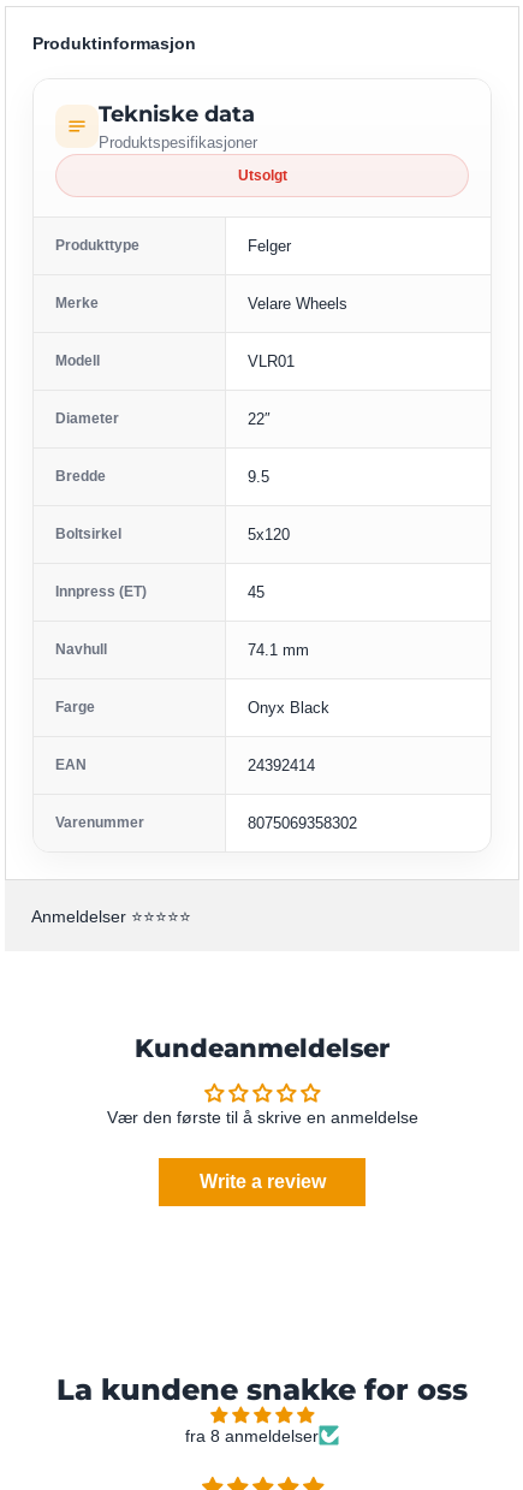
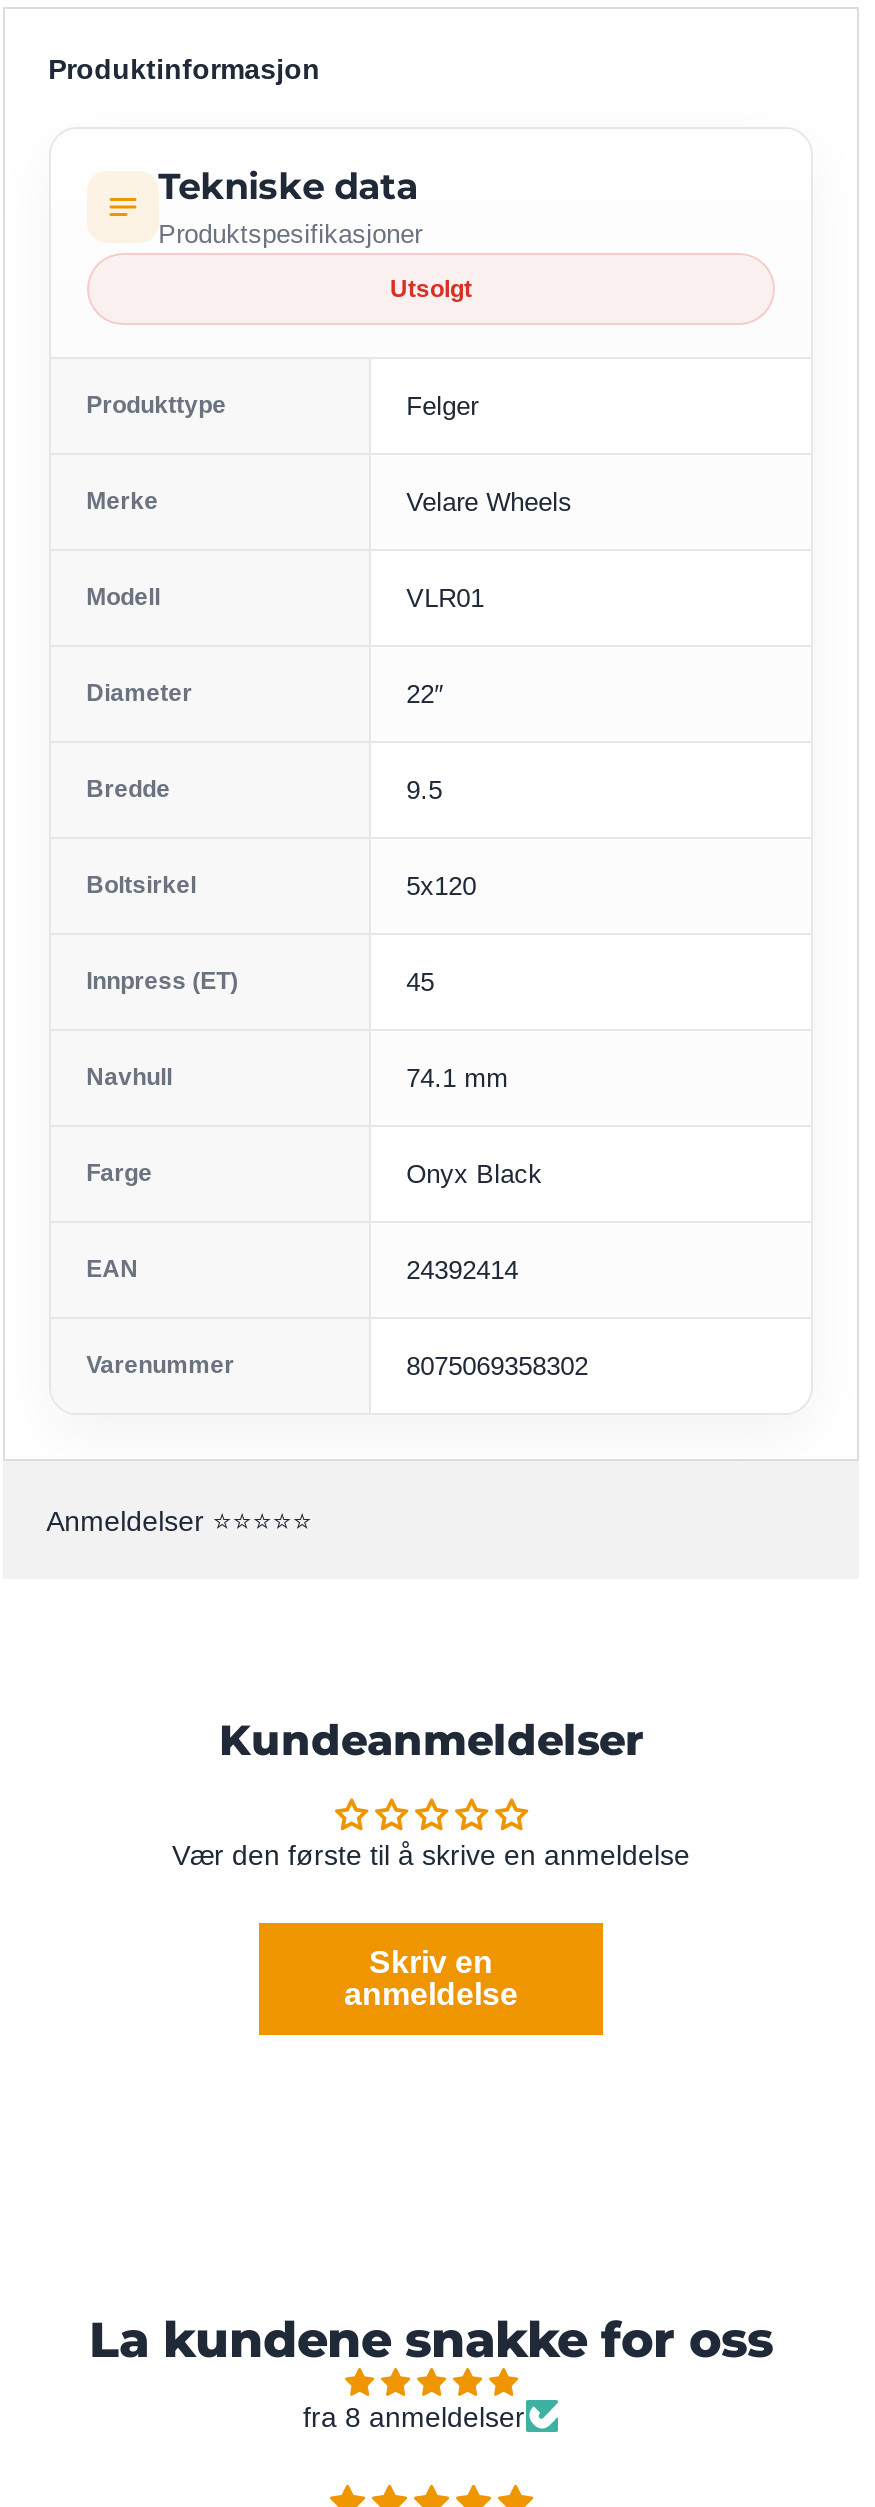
[199,1172,325,1192] Write a review -> [344,1945,518,2011] Skriv en | anmeldelse

